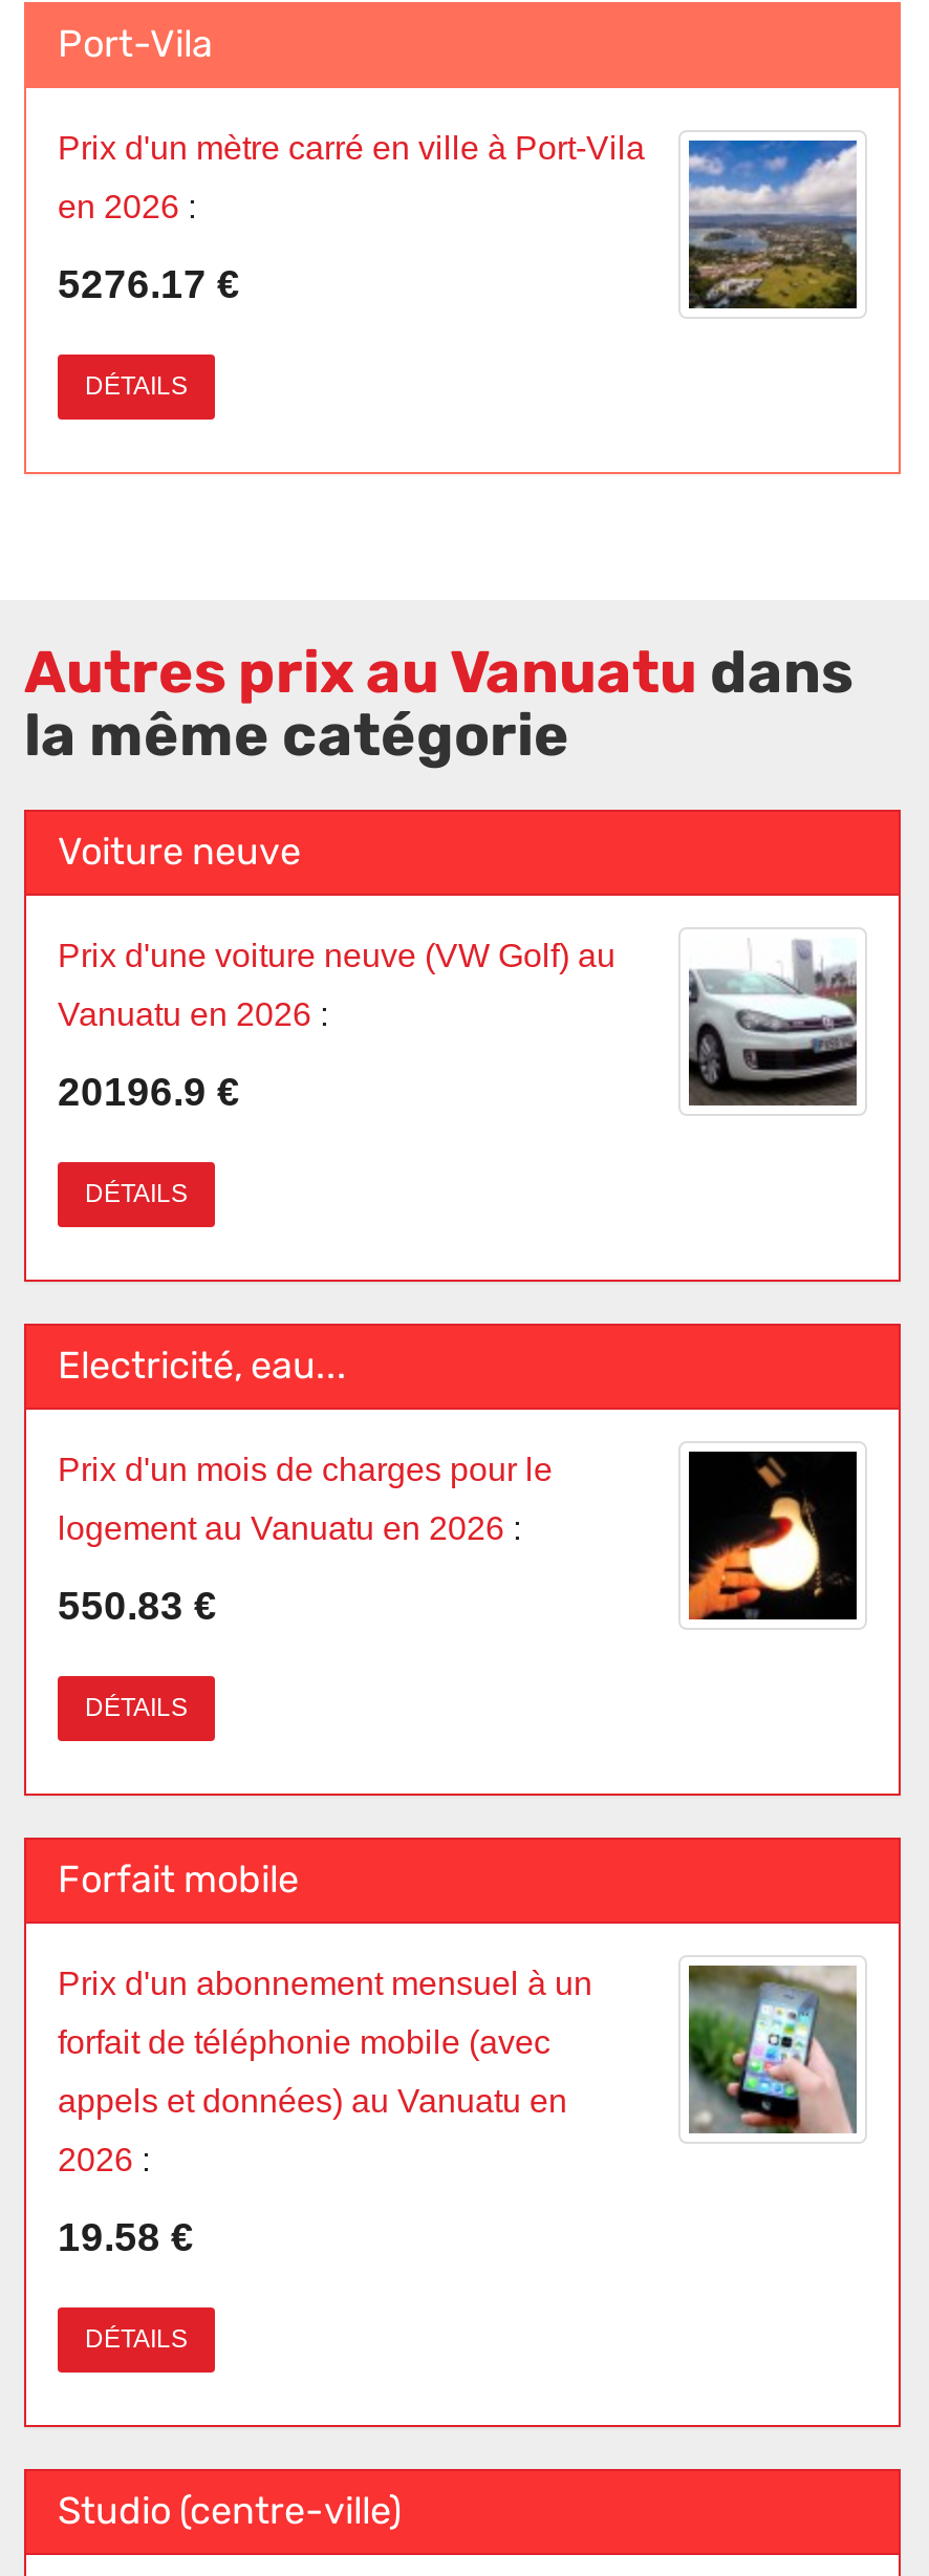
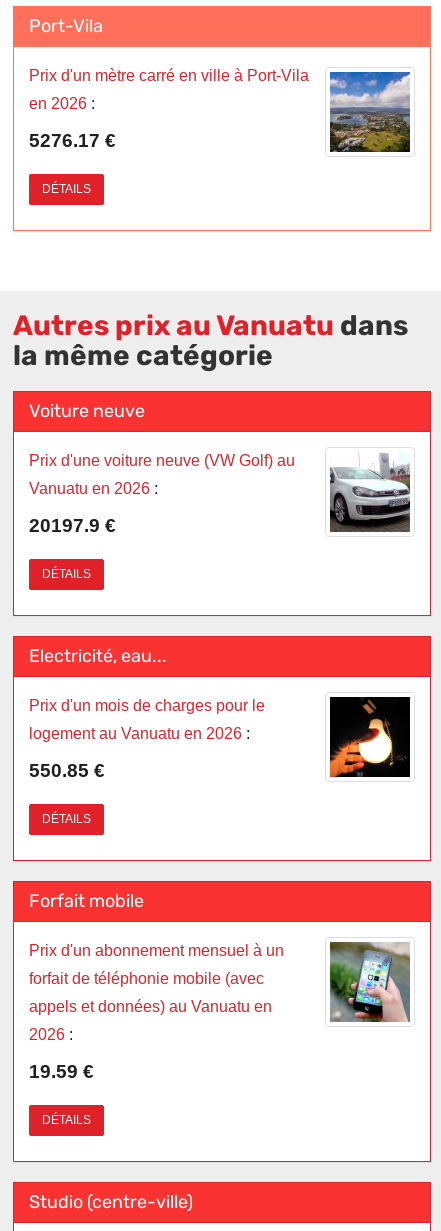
[58,1070,240,1114] 20196.9 € -> [29,515,116,536] 20197.9 €
[58,1584,217,1628] 550.83 € -> [29,760,105,781] 550.85 €
[58,2215,194,2259] 19.58 € -> [29,1061,94,1082] 19.59 €

